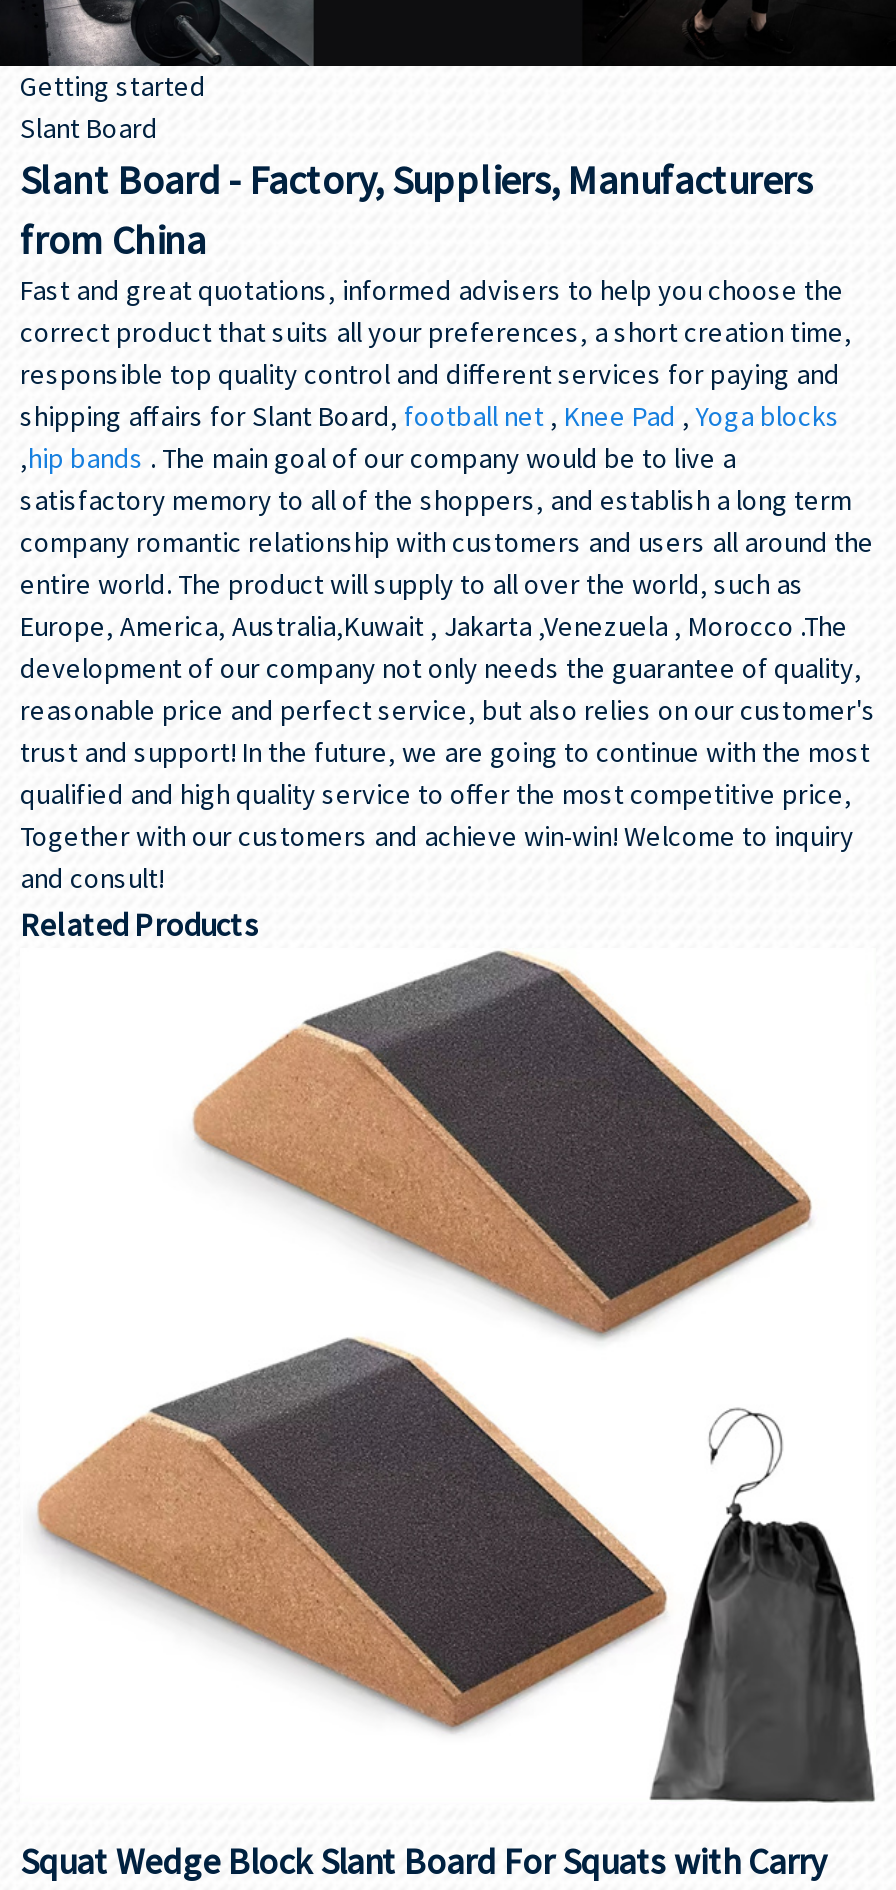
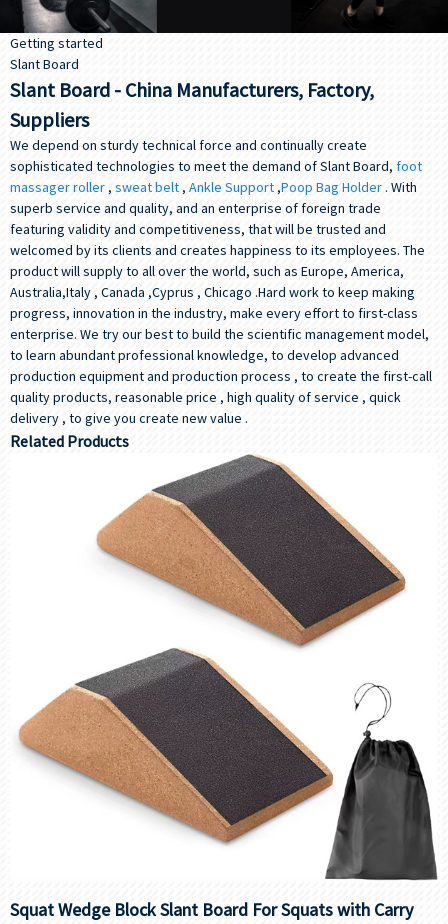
[20,154,876,896] Slant Board - Factory, Suppliers, Manufacturers | from China | Fast and great quotations, informed advisers to help you choose the | correct product that suits all your preferences, a short creation time, | responsible top quality control and different services for paying and | shipping affairs for Slant Board, football net, Knee Pad, Yoga blocks | ,hip bands. The main goal of our company would be to live a | satisfactory memory to all of the shoppers, and establish a long term | company romantic relationship with customers and users all around the | entire world. The product will supply to all over the world, such as | Europe, America, Australia,Kuwait , Jakarta ,Venezuela , Morocco .The | development of our company not only needs the guarantee of quality, | reasonable price and perfect service, but also relies on our customer's | trust and support! In the future, we are going to continue with the most | qualified and high quality service to offer the most competitive price, | Together with our customers and achieve win-win! Welcome to inquiry | and consult! -> [10,77,432,427] Slant Board - China Manufacturers, Factory, | Suppliers | We depend on sturdy technical force and continually create | sophisticated technologies to meet the demand of Slant Board, foot | massager roller, sweat belt, Ankle Support, Poop Bag Holder. With | superb service and quality, and an enterprise of foreign trade | featuring validity and competitiveness, that will be trusted and | welcomed by its clients and creates happiness to its employees. The | product will supply to all over the world, such as Europe, America, | Australia,Italy , Canada ,Cyprus , Chicago .Hard work to keep making | progress, innovation in the industry, make every effort to first-class | enterprise. We try our best to build the scientific management model, | to learn abundant professional knowledge, to develop advanced | production equipment and production process , to create the first-call | quality products, reasonable price , high quality of service , quick | delivery , to give you create new value .

